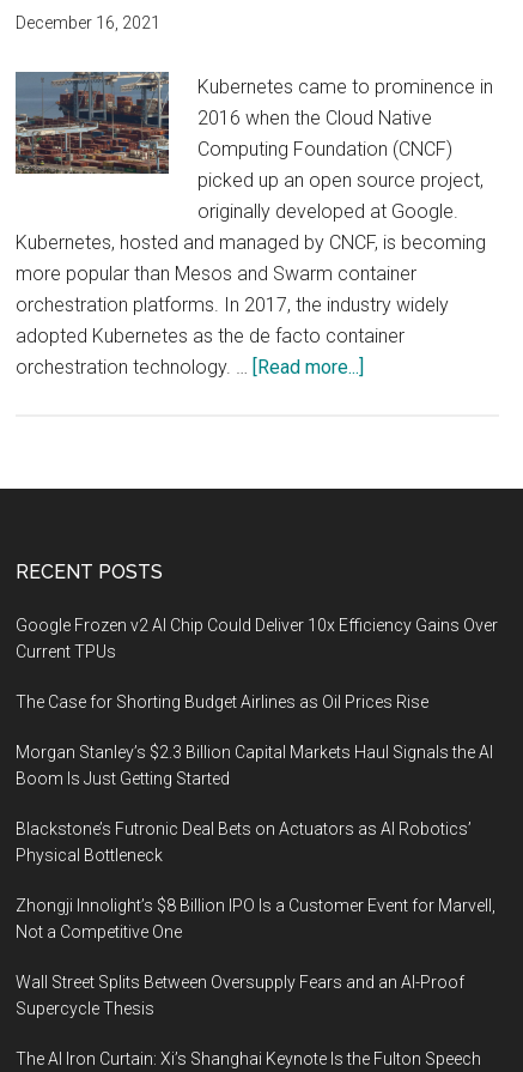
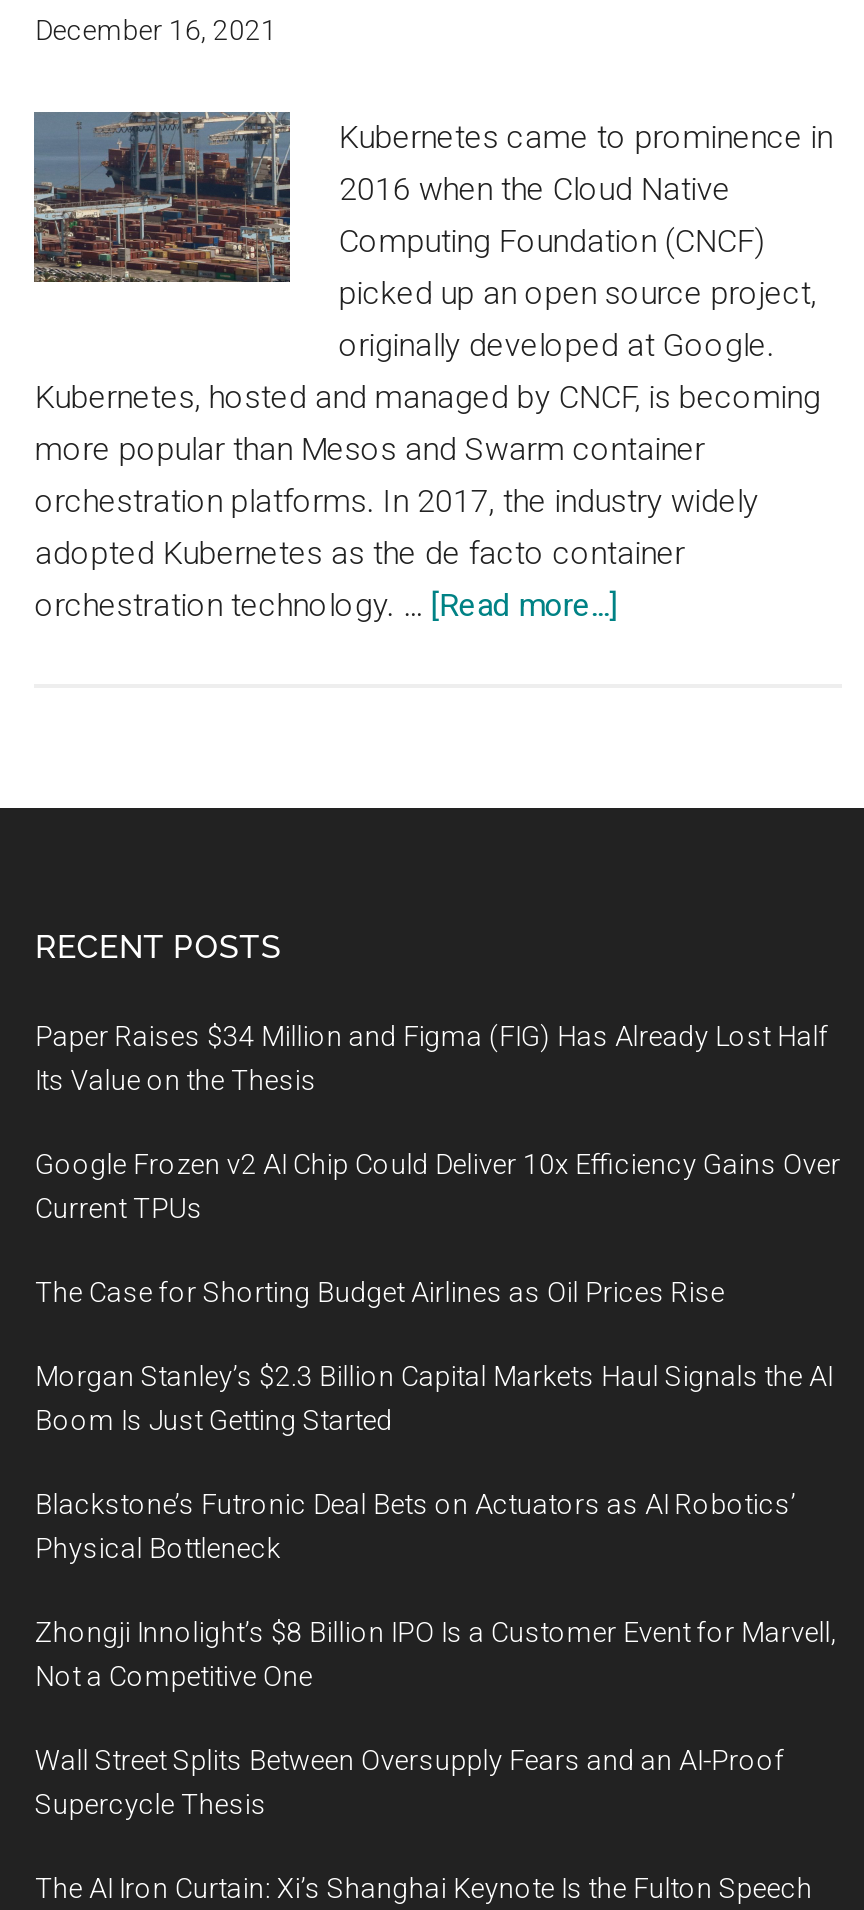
none -> [35,1020,829,1096] Paper Raises $34 Million and Figma (FIG) Has Already Lost Half | Its Value on the Thesis

